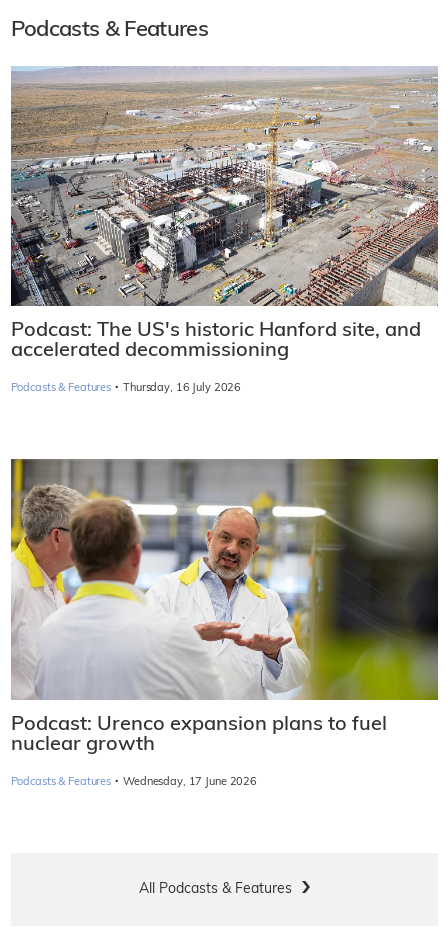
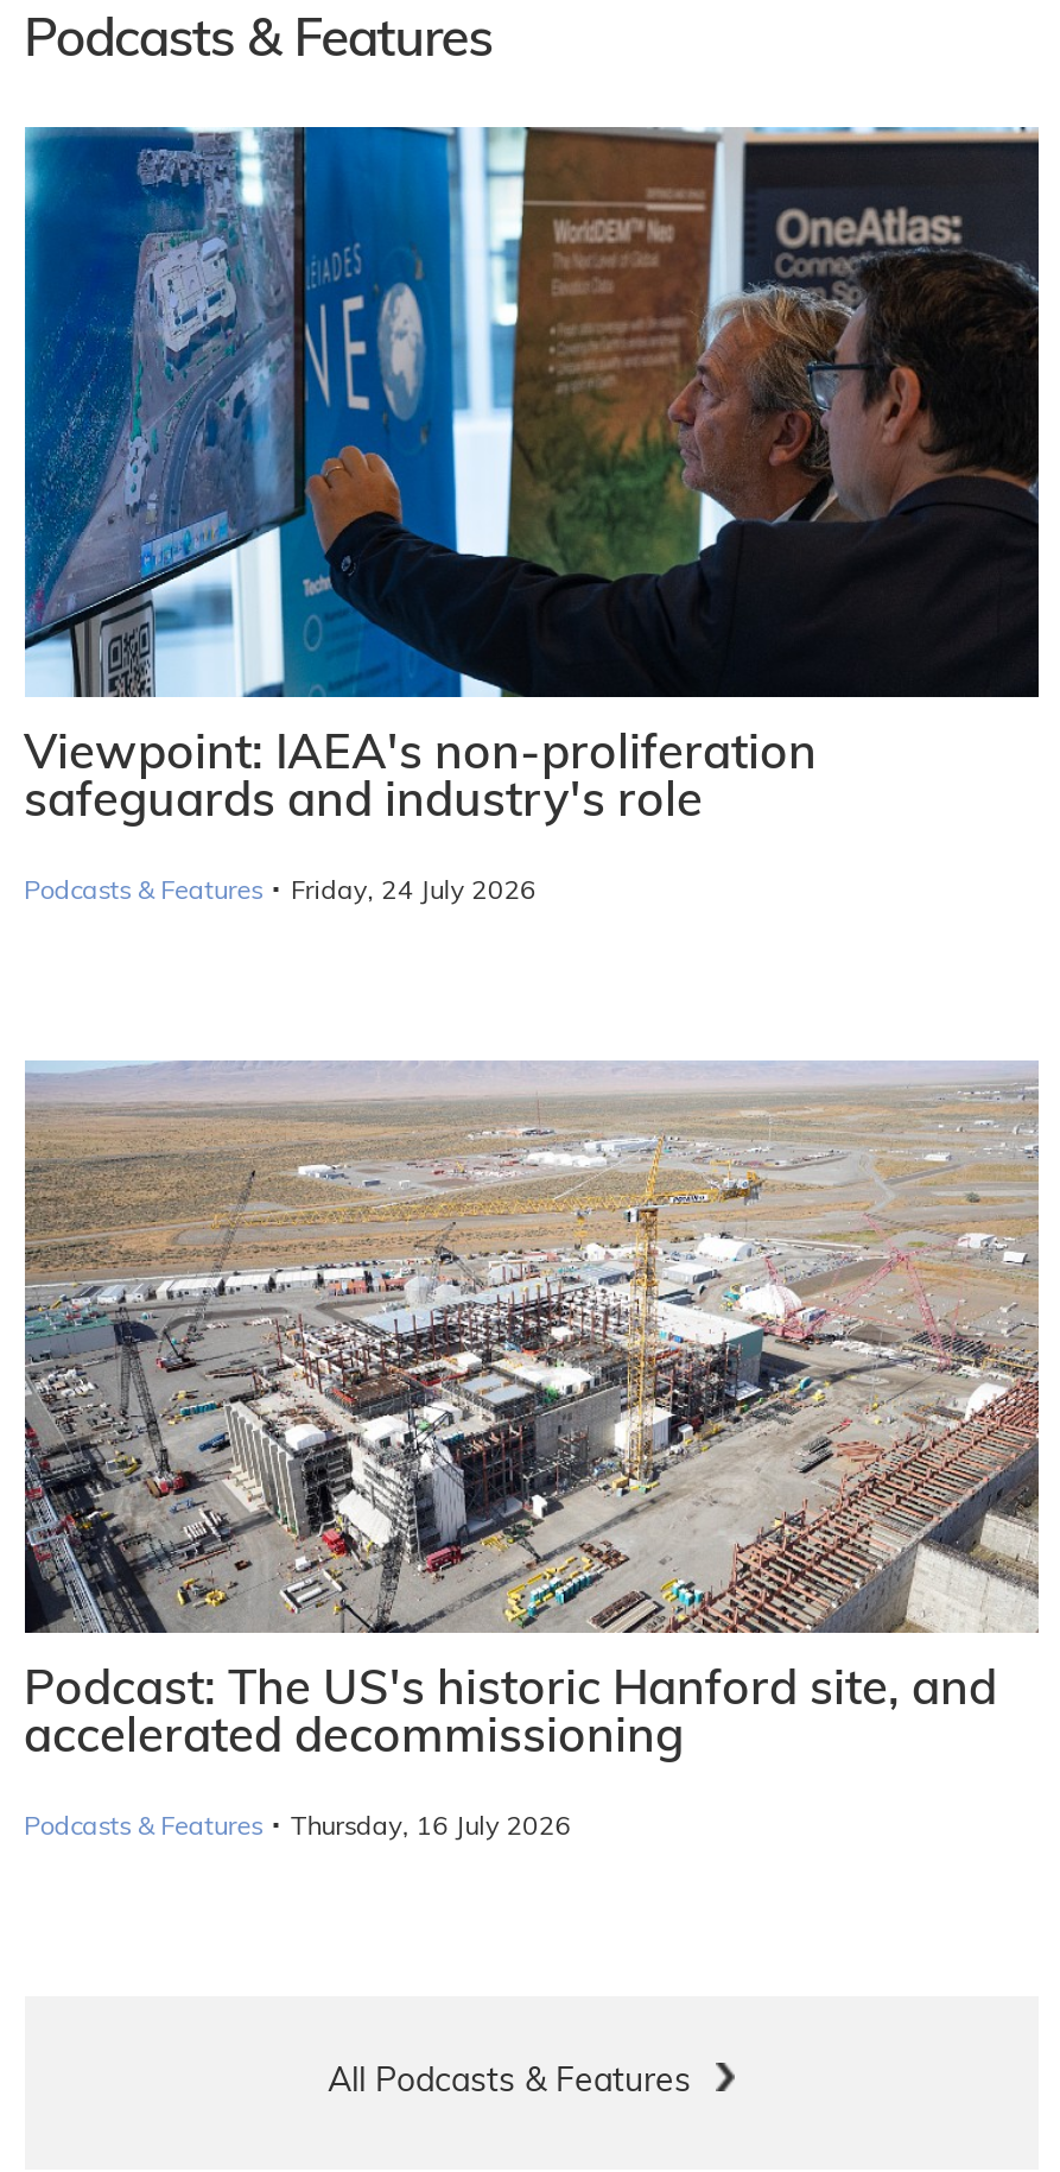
none -> [23,125,1041,910] [image] | Viewpoint: IAEA's non-proliferation | safeguards and industry's role | Podcasts & Features · Friday, 24 July 2026
moved [9,65,440,395] -> [20,1058,1043,1844]: [image] | Podcast: The US's historic Hanford site, and | accelerated decommissioning | Podcasts & Features · Thursday, 16 July 2026
[10,458,439,789] [image] | Podcast: Urenco expansion plans to fuel | nuclear growth | Podcasts & Features · Wednesday, 17 June 2026 -> none

